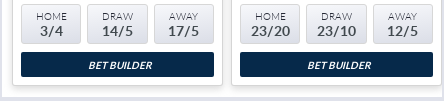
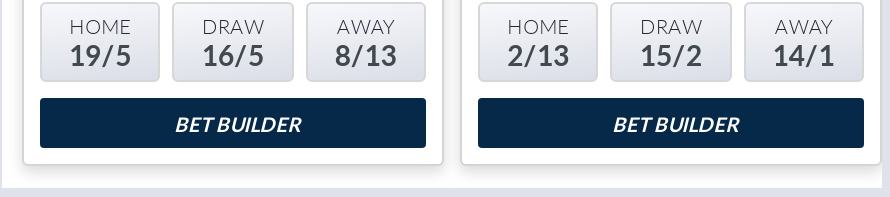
[40,21,63,40] 3/4 -> [69,36,131,74] 19/5
[102,21,133,40] 14/5 -> [202,36,264,74] 16/5
[168,21,199,40] 17/5 -> [335,36,397,74] 8/13
[251,21,290,40] 23/20 -> [507,36,569,74] 2/13
[317,21,356,40] 23/10 -> [640,36,702,74] 15/2
[387,21,418,40] 12/5 -> [773,36,835,74] 14/1

